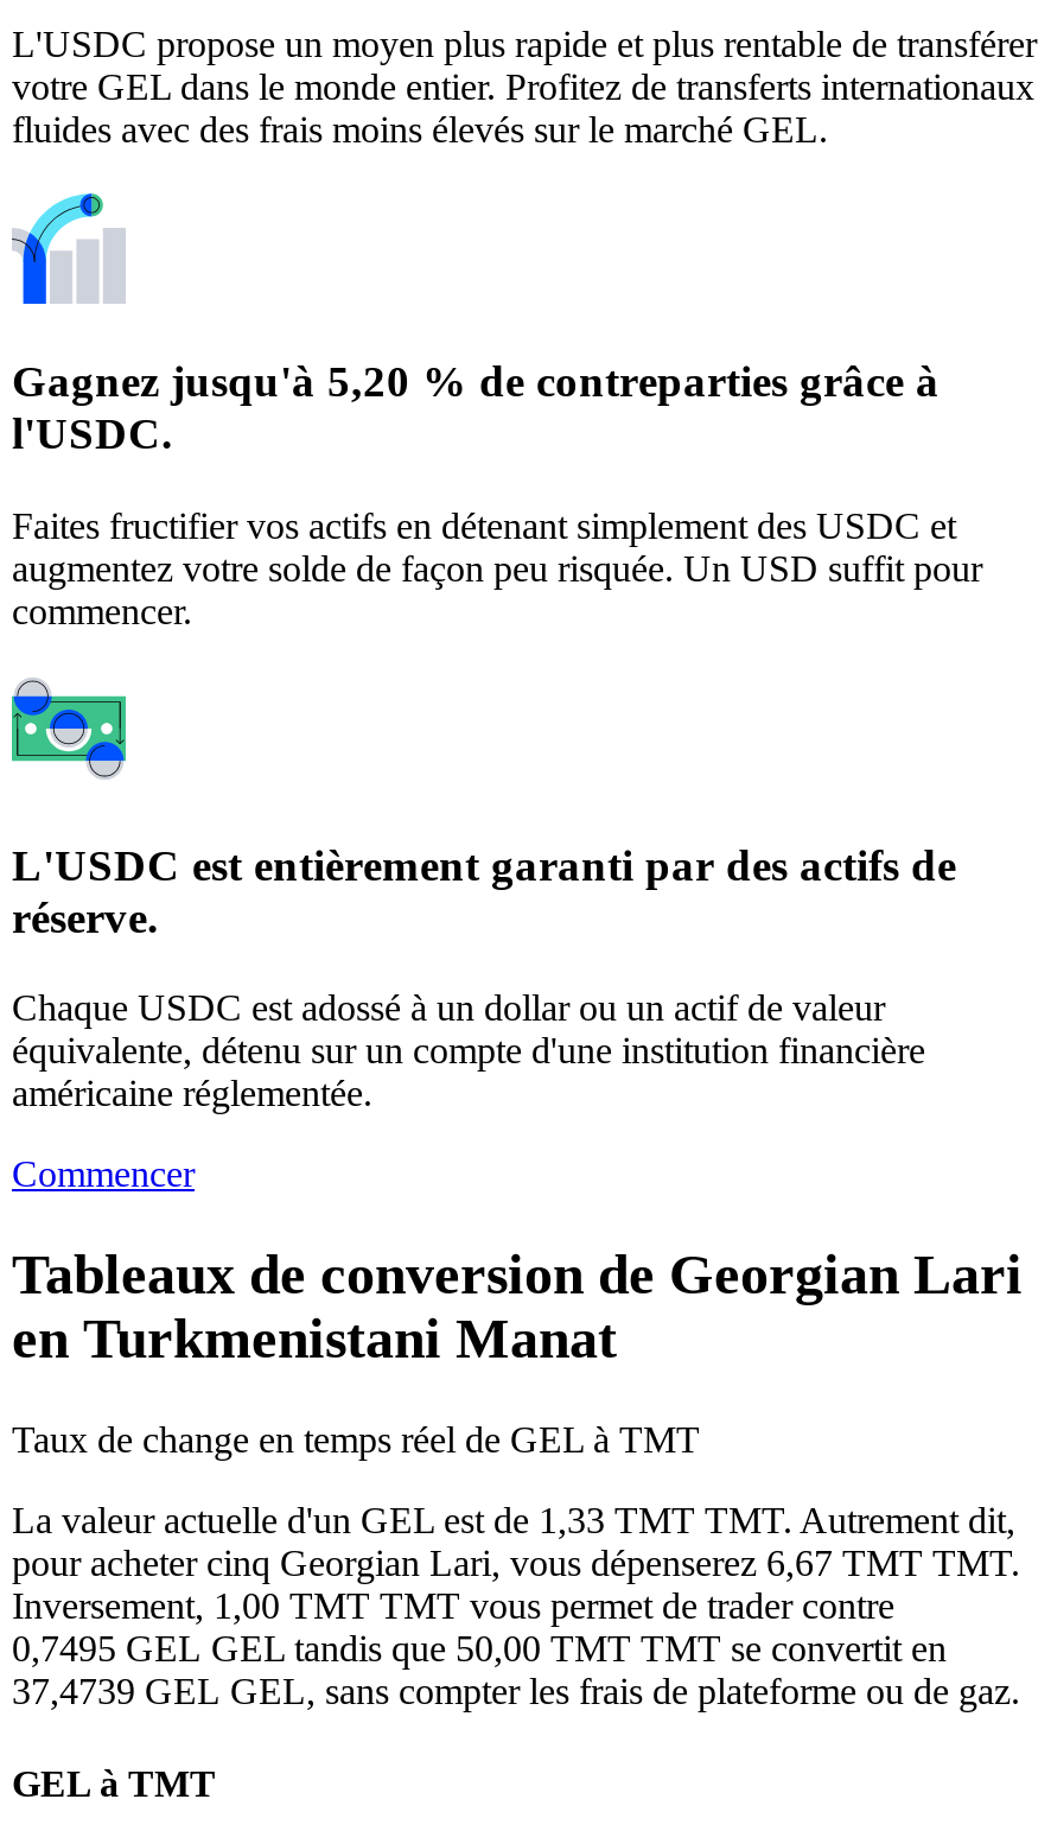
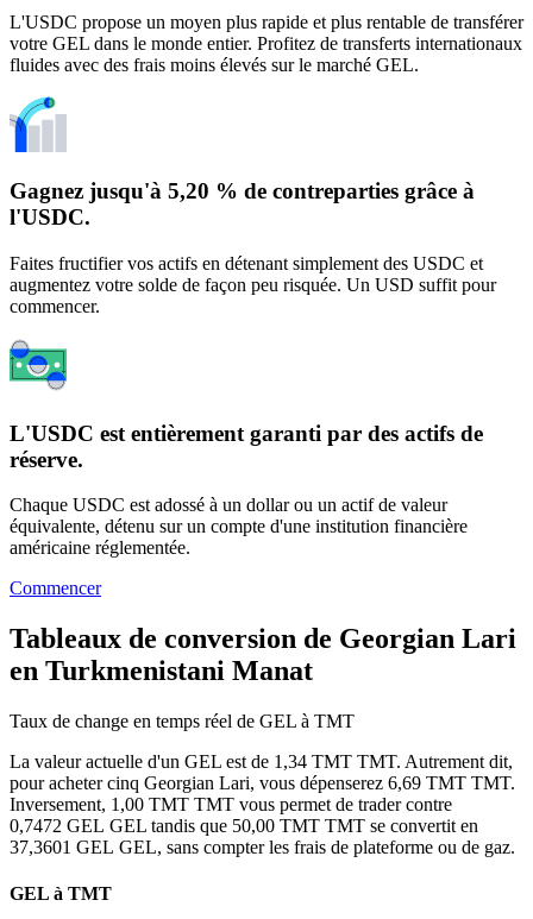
[12,1500,1015,1541] La valeur actuelle d'un GEL est de 1,33 TMT TMT. Autrement dit, -> [10,752,513,772] La valeur actuelle d'un GEL est de 1,34 TMT TMT. Autrement dit,
[12,1543,1020,1583] pour acheter cinq Georgian Lari, vous dépenserez 6,67 TMT TMT. -> [10,773,515,793] pour acheter cinq Georgian Lari, vous dépenserez 6,69 TMT TMT.
[12,1629,947,1669] 0,7495 GEL GEL tandis que 50,00 TMT TMT se convertit en -> [10,816,478,836] 0,7472 GEL GEL tandis que 50,00 TMT TMT se convertit en
[12,1671,1020,1712] 37,4739 GEL GEL, sans compter les frais de plateforme ou de gaz. -> [10,837,515,857] 37,3601 GEL GEL, sans compter les frais de plateforme ou de gaz.

